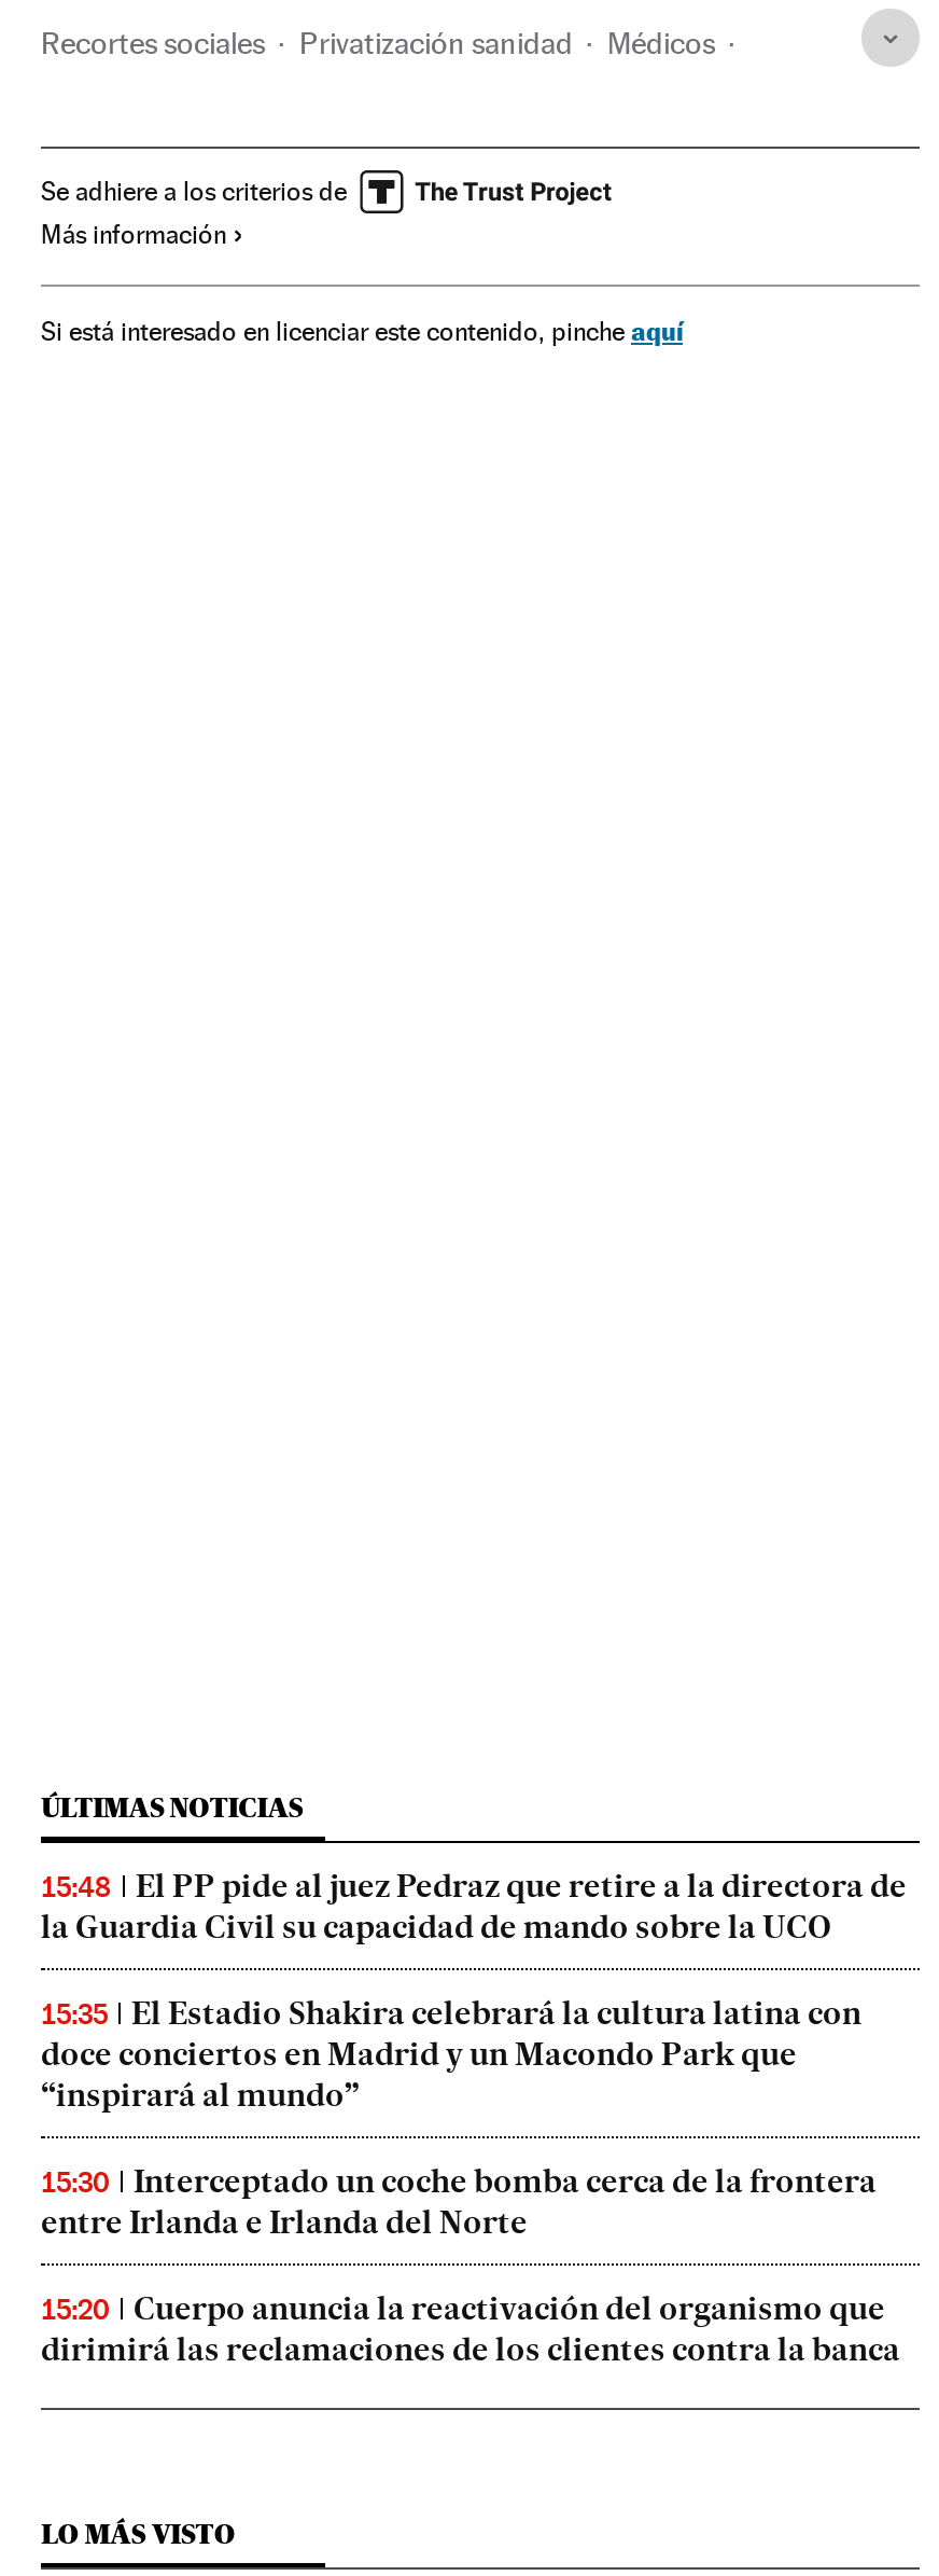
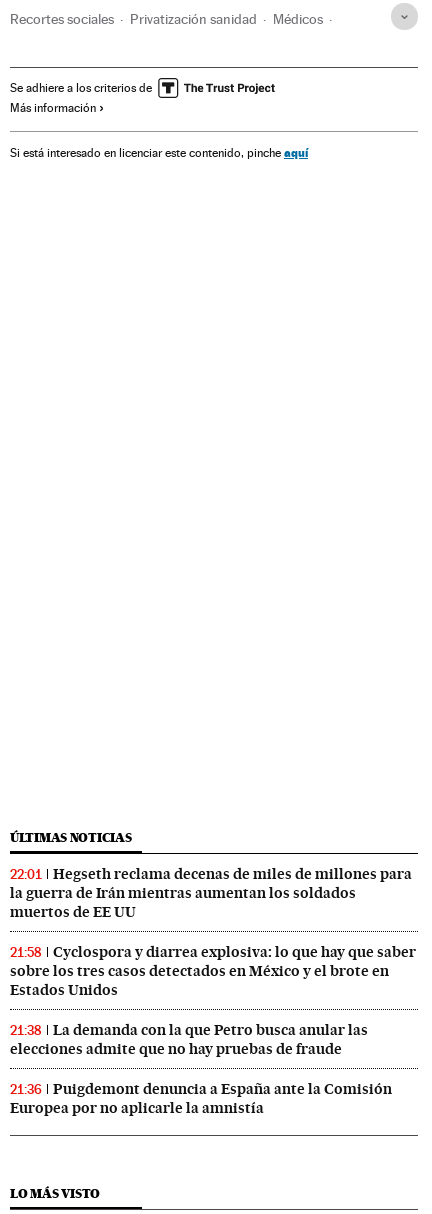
[41,1867,907,1947] 15:48 | El PP pide al juez Pedraz que retire a la directora de | la Guardia Civil su capacidad de mando sobre la UCO -> [10,865,412,921] 22:01 | Hegseth reclama decenas de miles de millones para | la guerra de Irán mientras aumentan los soldados | muertos de EE UU
[41,1994,861,2115] 15:35 | El Estadio Shakira celebrará la cultura latina con | doce conciertos en Madrid y un Macondo Park que | “inspirará al mundo” -> [10,943,416,999] 21:58 | Cyclospora y diarrea explosiva: lo que hay que saber | sobre los tres casos detectados en México y el brote en | Estados Unidos
[41,2163,877,2242] 15:30 | Interceptado un coche bomba cerca de la frontera | entre Irlanda e Irlanda del Norte -> [10,1021,368,1058] 21:38 | La demanda con la que Petro busca anular las | elecciones admite que no hay pruebas de fraude
[41,2290,900,2369] 15:20 | Cuerpo anuncia la reactivación del organismo que | dirimirá las reclamaciones de los clientes contra la banca -> [10,1080,392,1117] 21:36 | Puigdemont denuncia a España ante la Comisión | Europea por no aplicarle la amnistía

